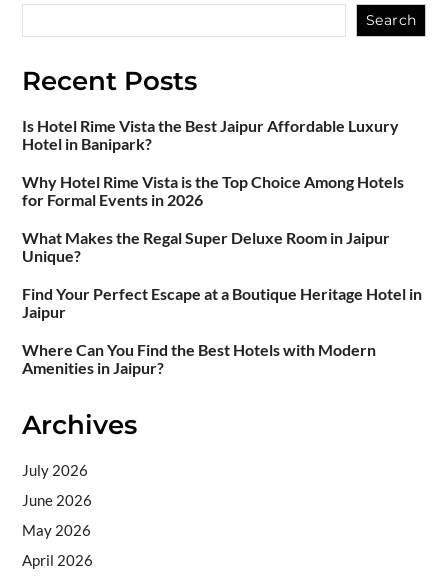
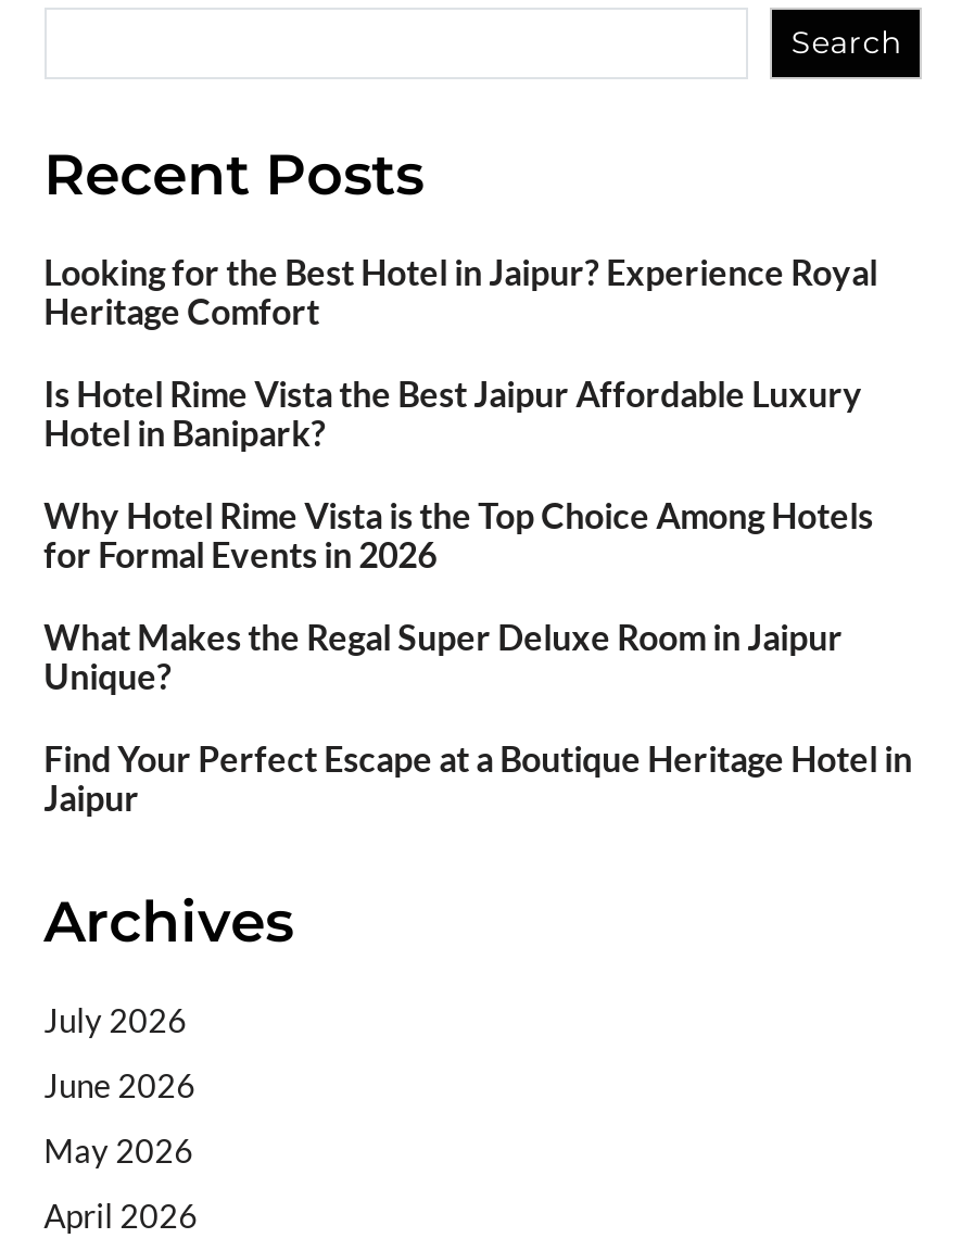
none -> [44,250,878,331] Looking for the Best Hotel in Jaipur? Experience Royal | Heritage Comfort
moved [22,116,422,321] -> [44,372,912,817]: Is Hotel Rime Vista the Best Jaipur Affordable Luxury | Hotel in Banipark? | Why Hotel Rime Vista is the Top Choice Among Hotels | for Formal Events in 2026 | What Makes the Regal Super Deluxe Room in Jaipur | Unique? | Find Your Perfect Escape at a Boutique Heritage Hotel in | Jaipur
[22,340,376,377] Where Can You Find the Best Hotels with Modern | Amenities in Jaipur? -> none

